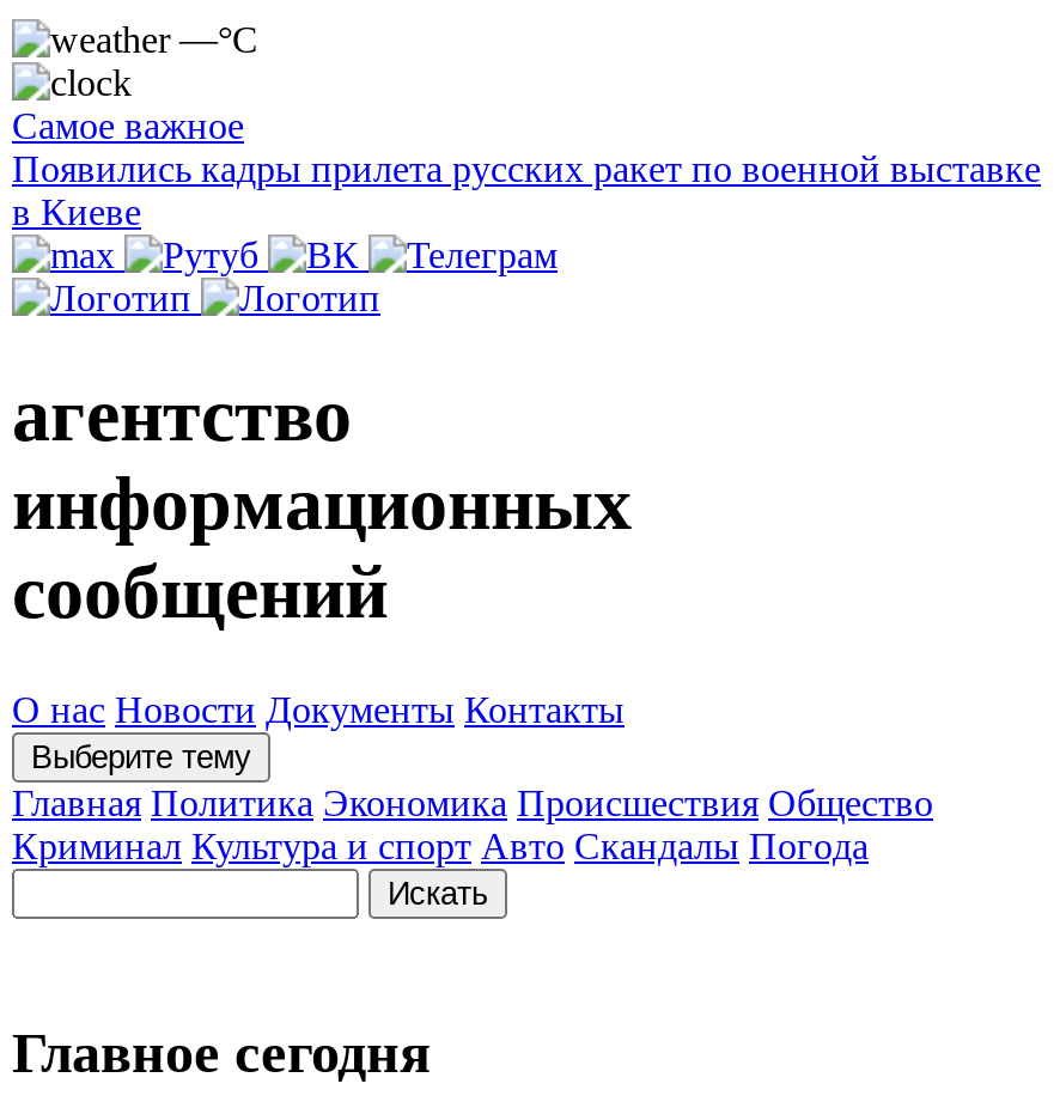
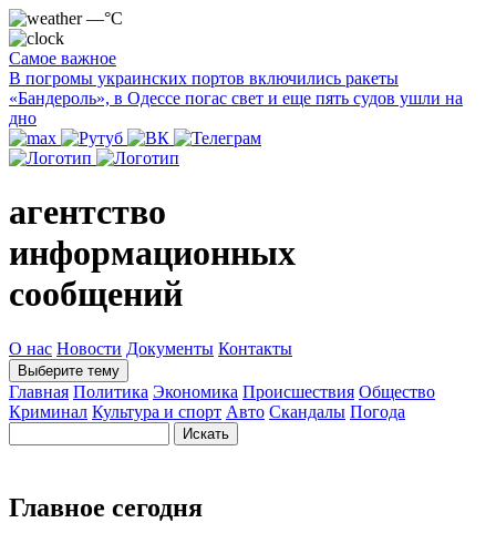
[12,148,1041,232] Появились кадры прилета русских ракет по военной выставке | в Киеве -> [9,69,463,127] В погромы украинских портов включились ракеты | «Бандероль», в Одессе погас свет и еще пять судов ушли на | дно

